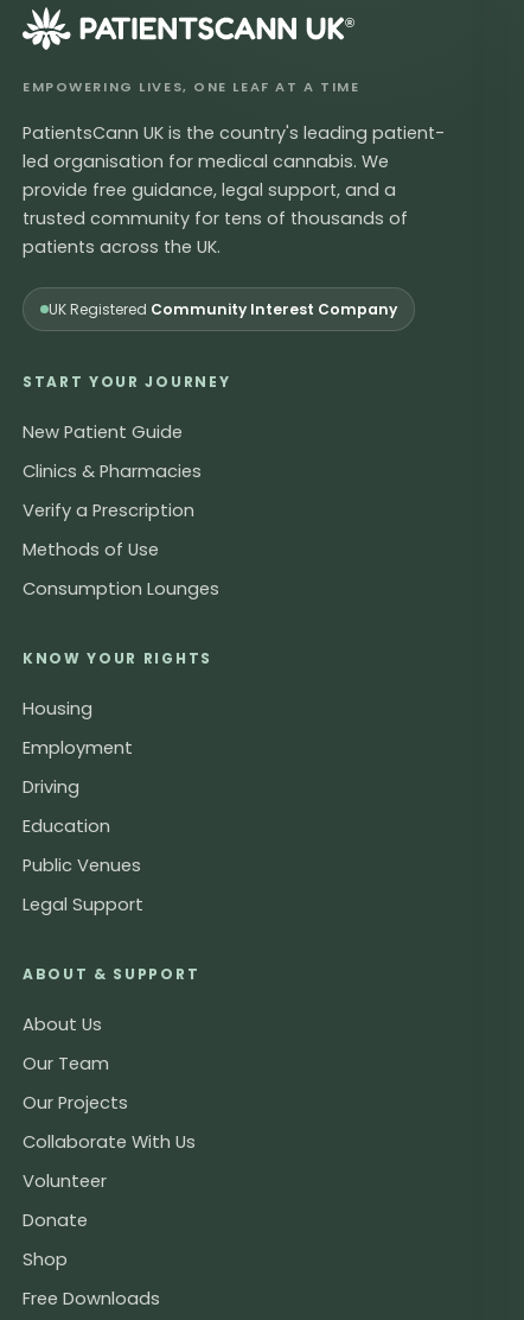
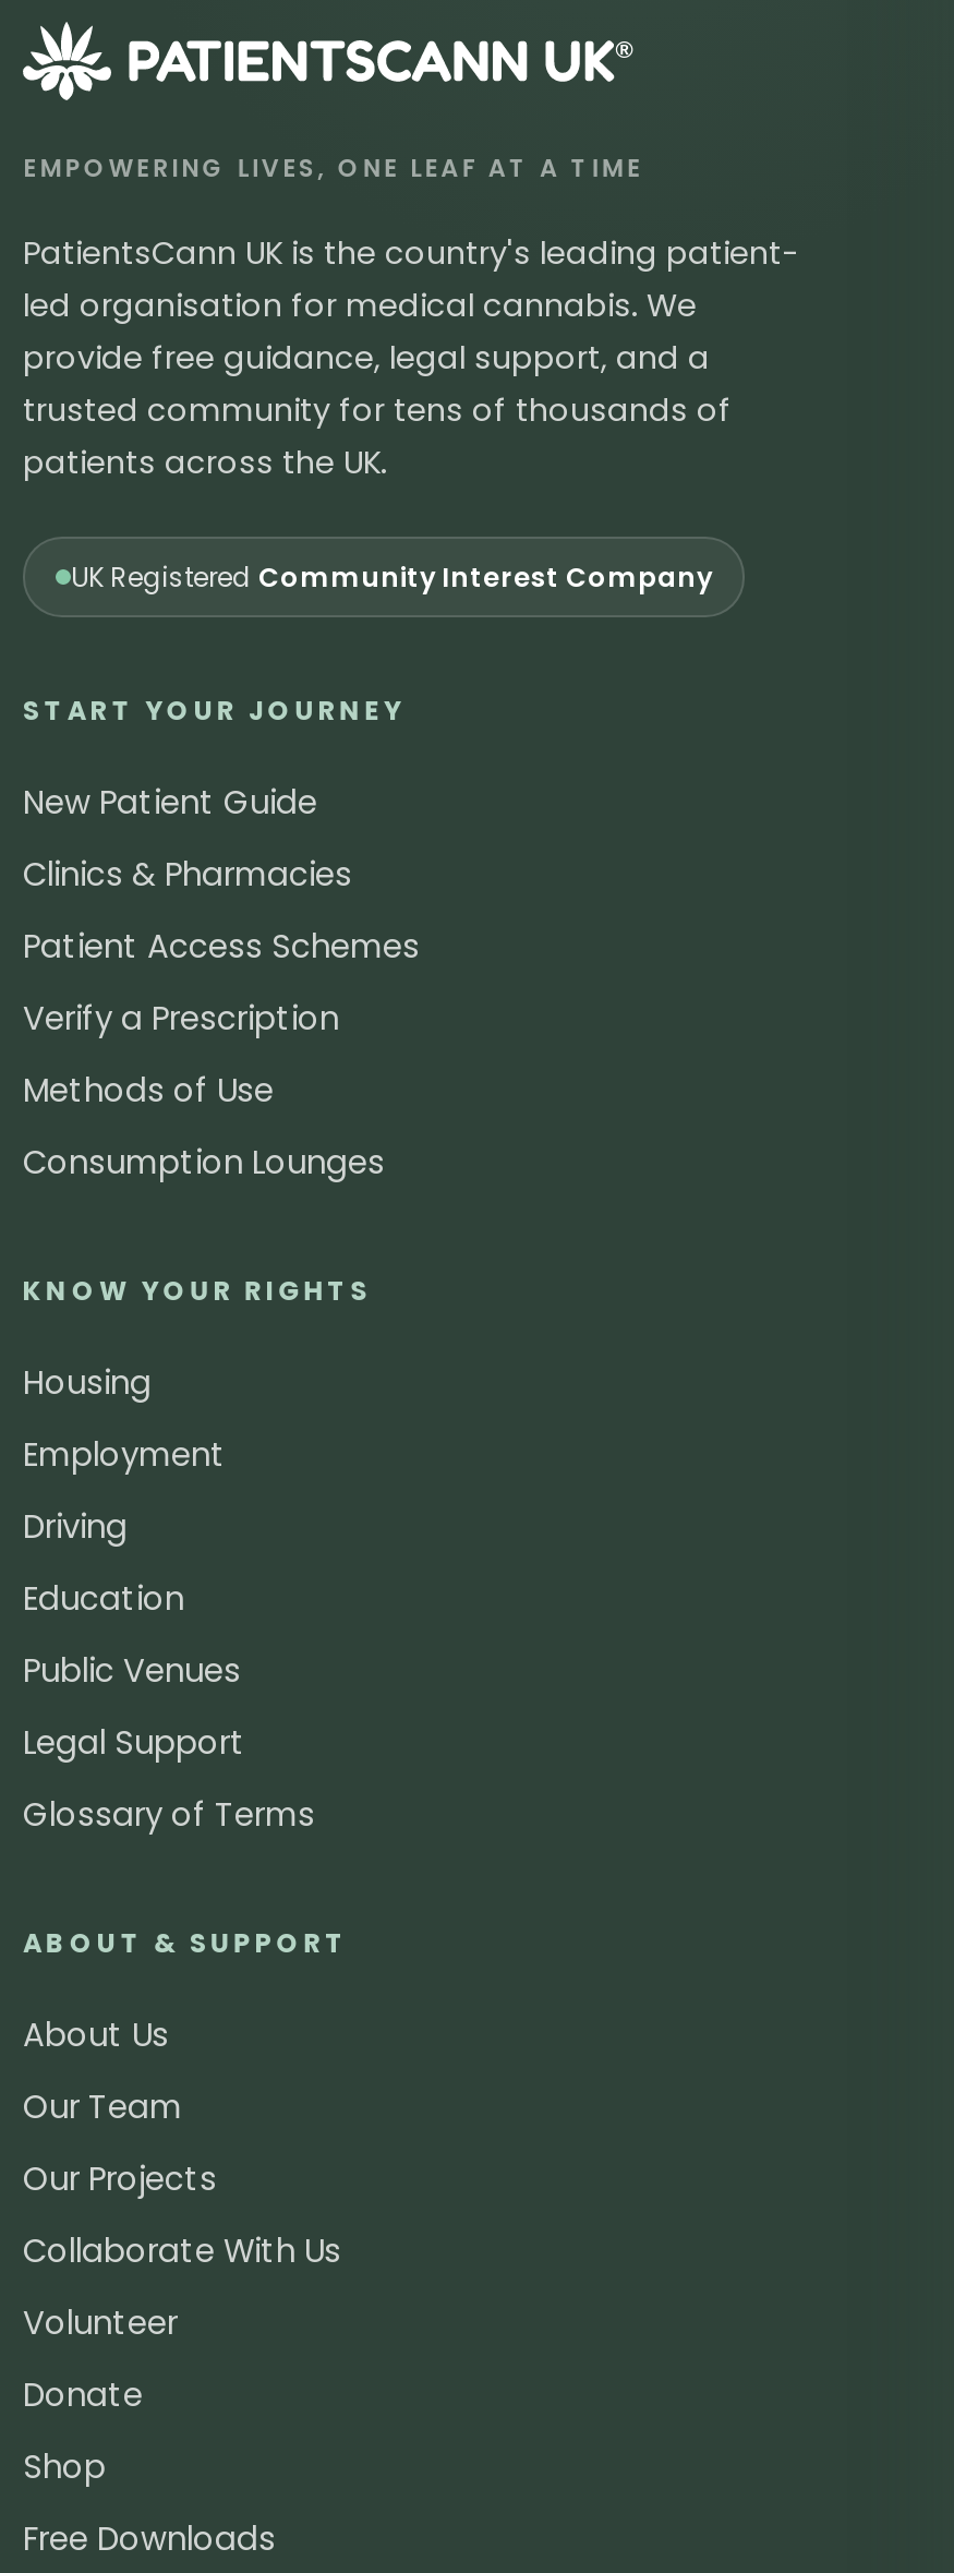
none -> [23,924,420,968] Patient Access Schemes
none -> [23,1792,315,1836] Glossary of Terms

